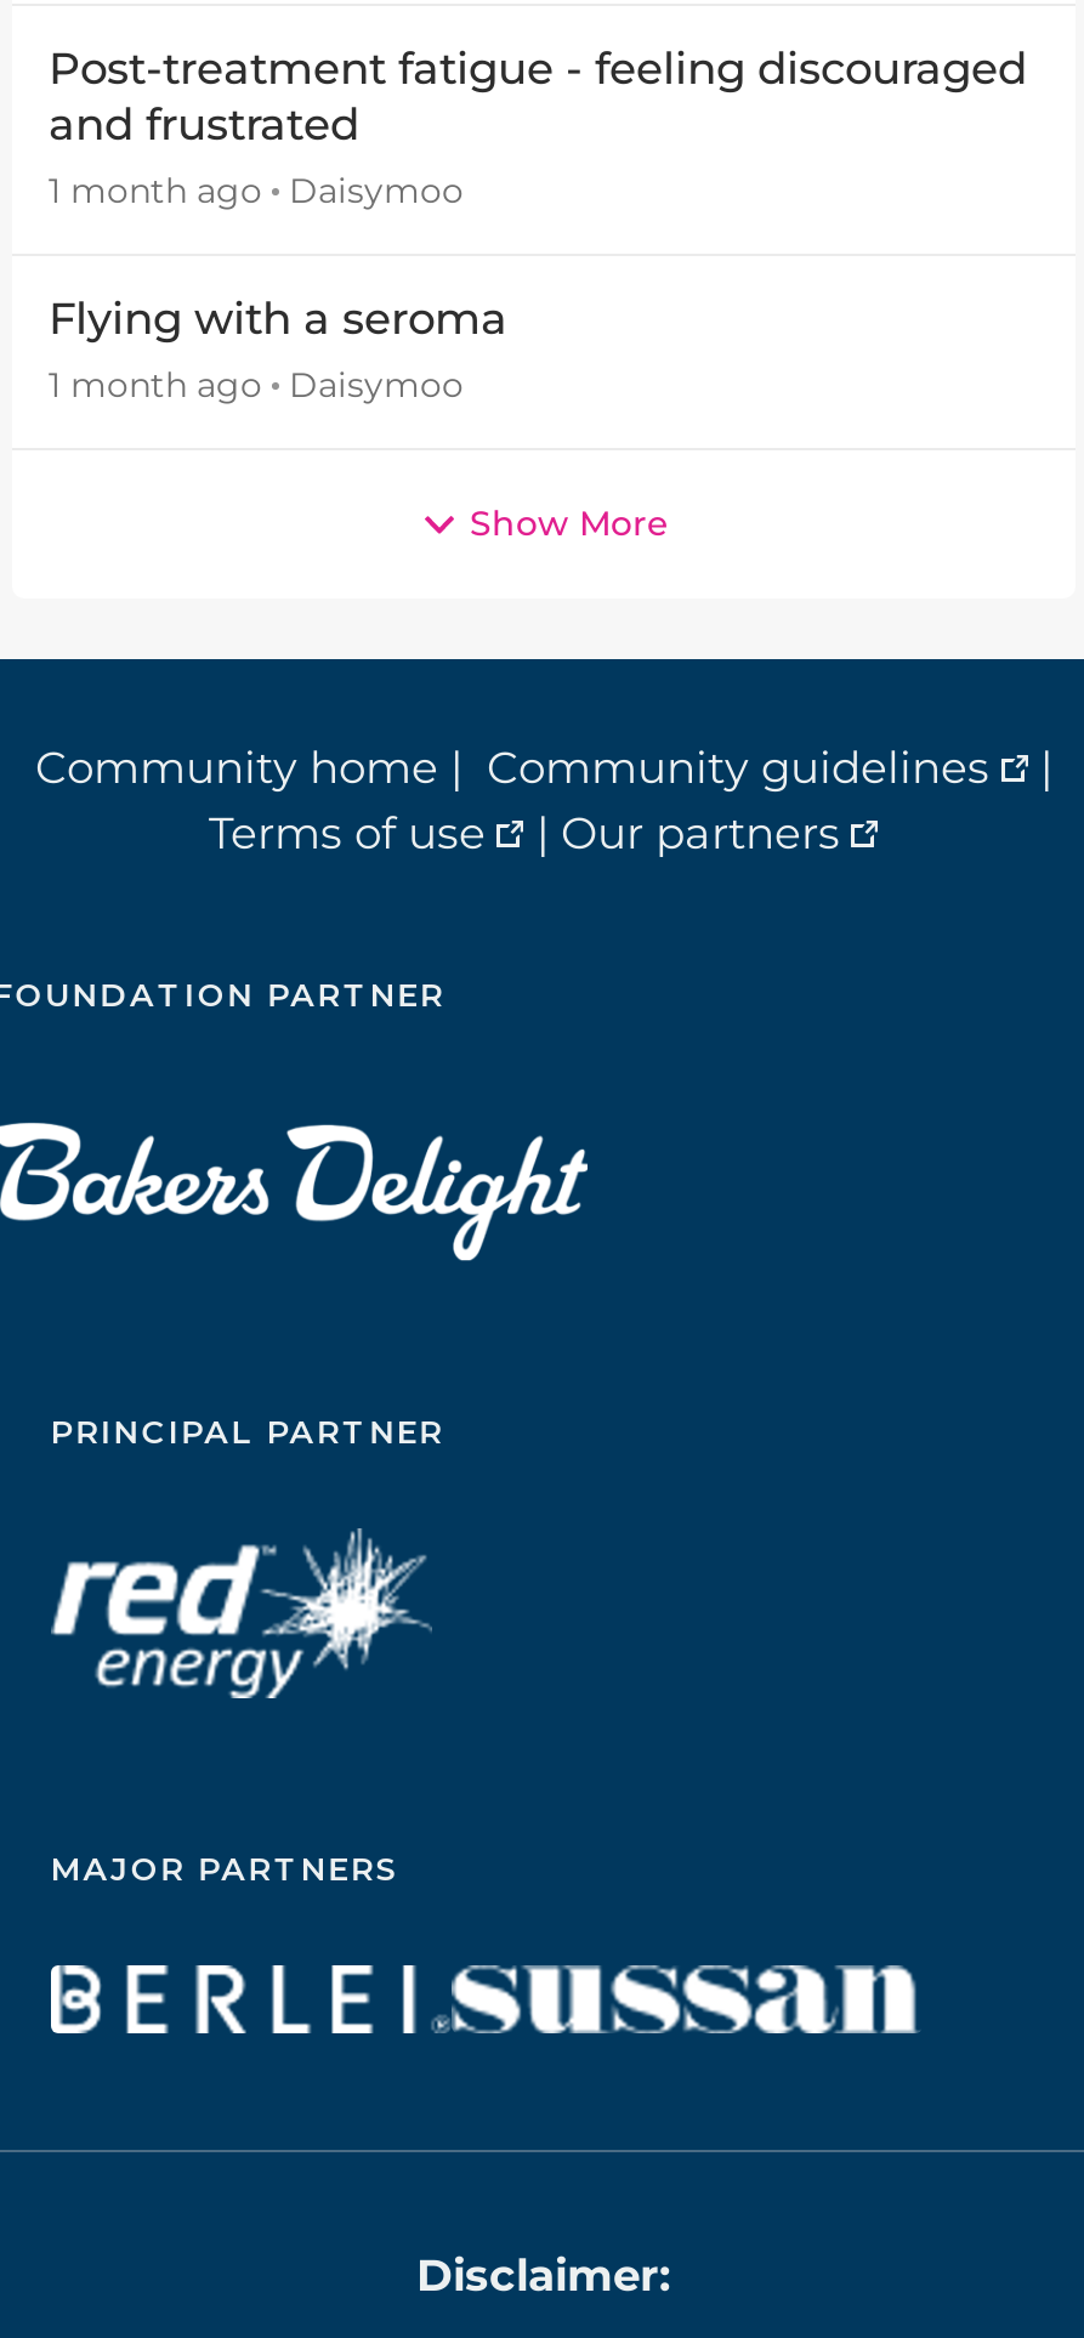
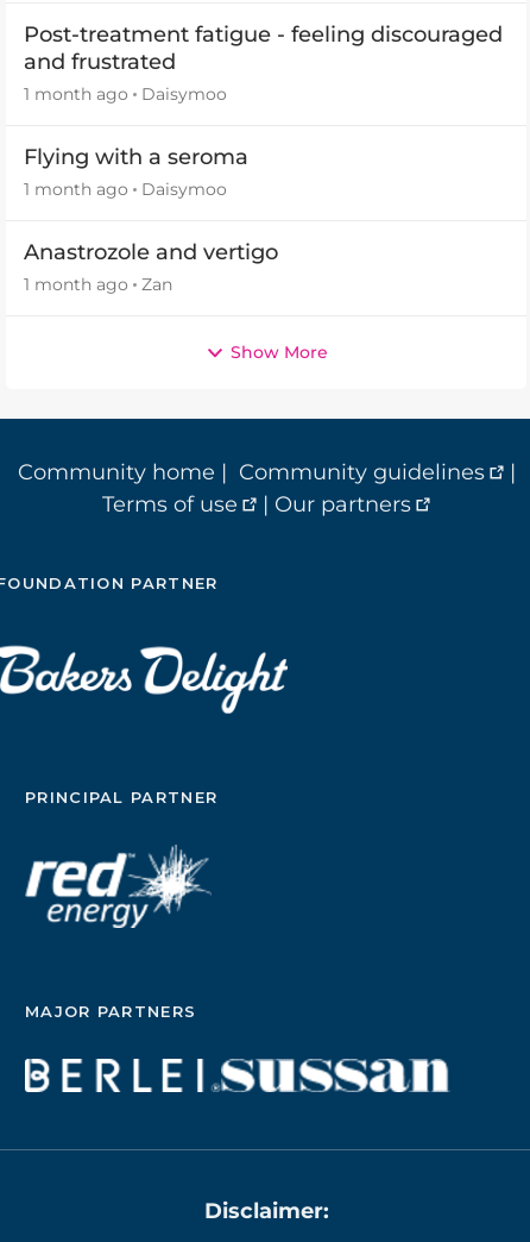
none -> [24,239,278,295] Anastrozole and vertigo | 1 month ago | Zan

